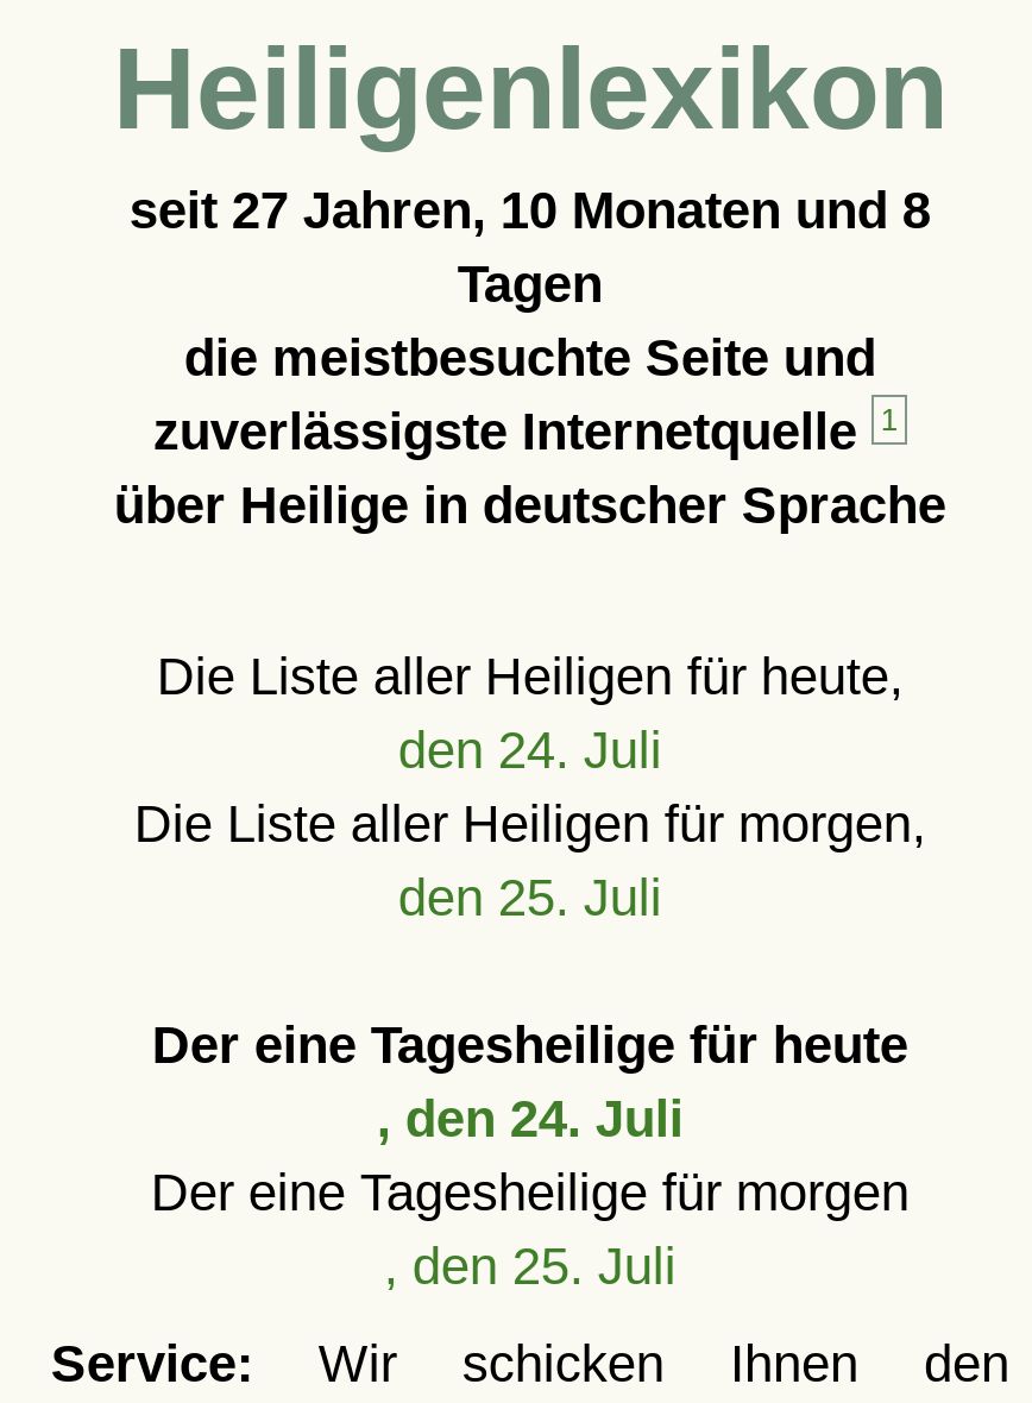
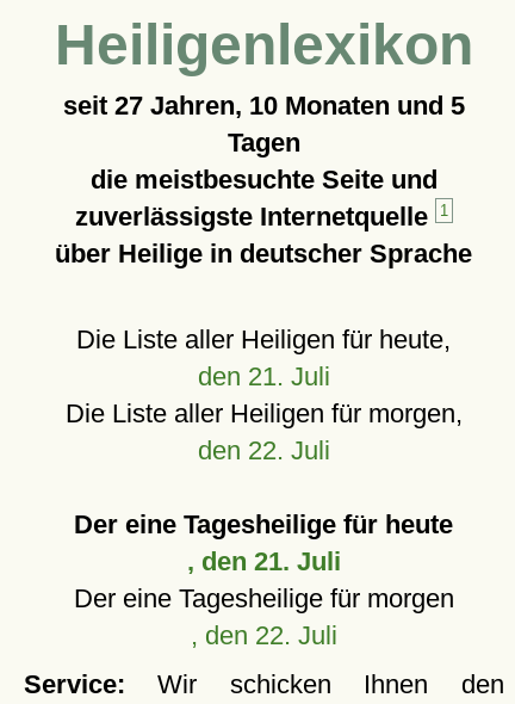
[129,181,931,240] seit 27 Jahren, 10 Monaten und 8 -> [63,91,465,121] seit 27 Jahren, 10 Monaten und 5
[398,721,662,780] den 24. Juli -> [198,362,330,391] den 21. Juli
[398,868,662,927] den 25. Juli -> [198,436,330,465] den 22. Juli
[377,1089,683,1149] , den 24. Juli -> [187,546,341,576] , den 21. Juli
[384,1237,676,1296] , den 25. Juli -> [191,620,337,650] , den 22. Juli

